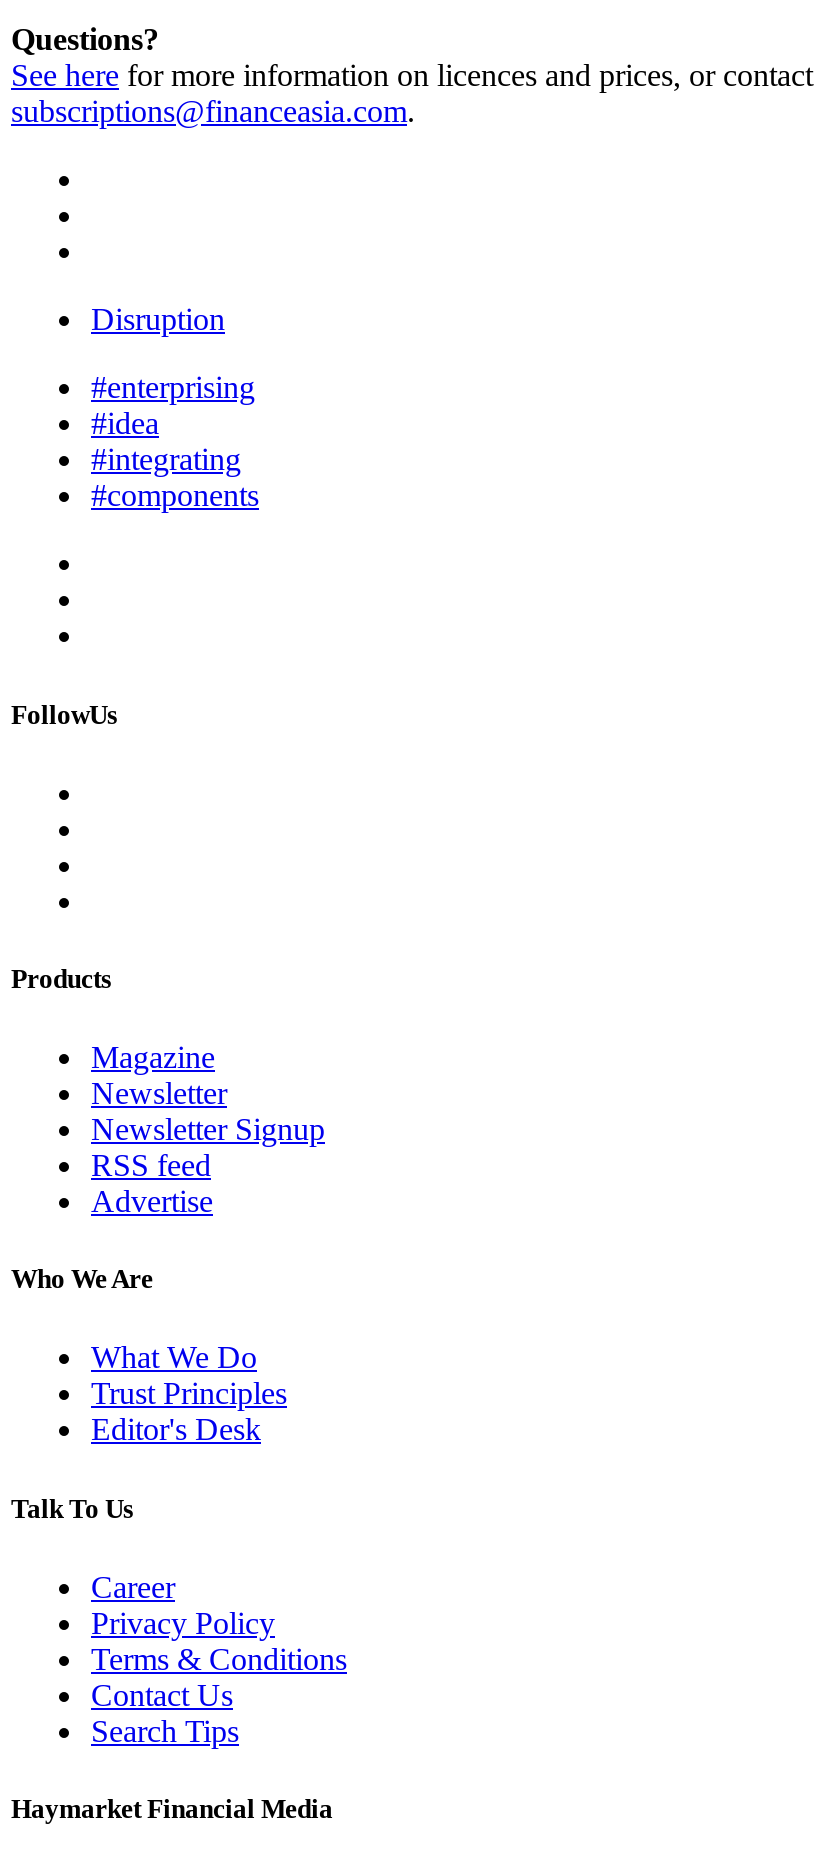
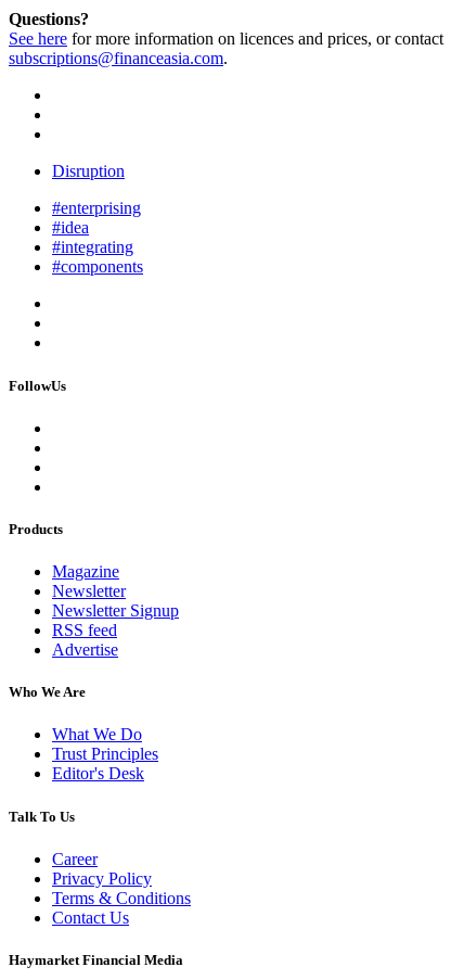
[91,1714,239,1748] Search Tips -> none

